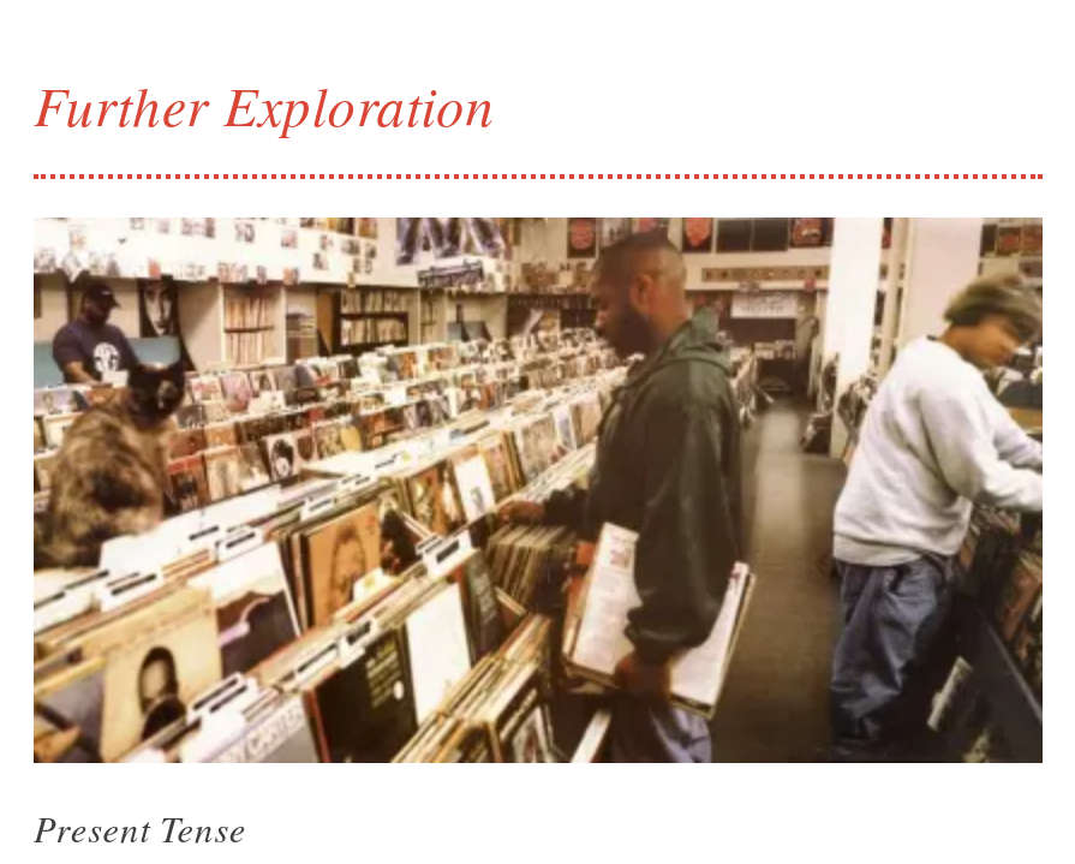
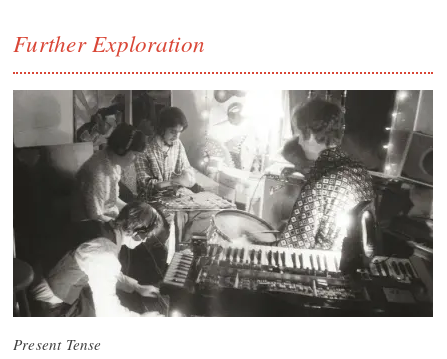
[31,215,1045,765] [image] -> [12,89,434,318] [image]

